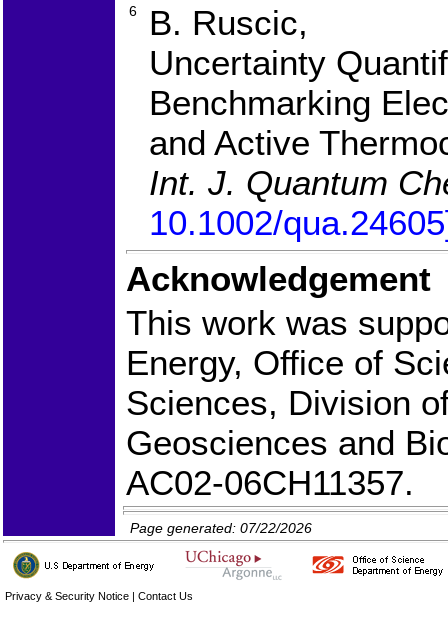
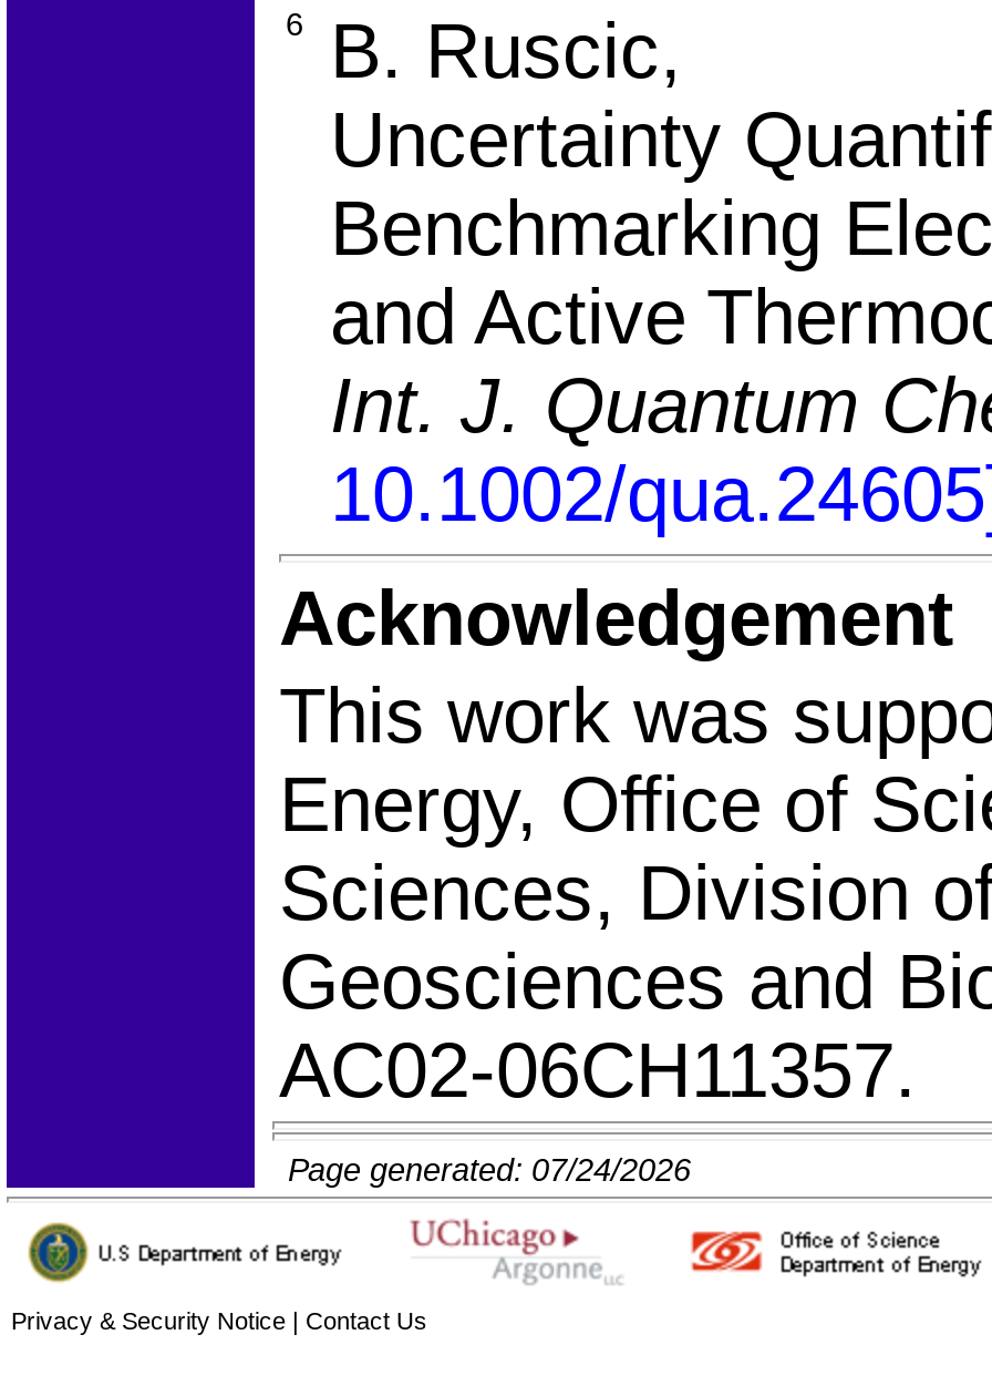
[130,520,312,536] Page generated: 07/22/2026 -> [288,1152,691,1188] Page generated: 07/24/2026

